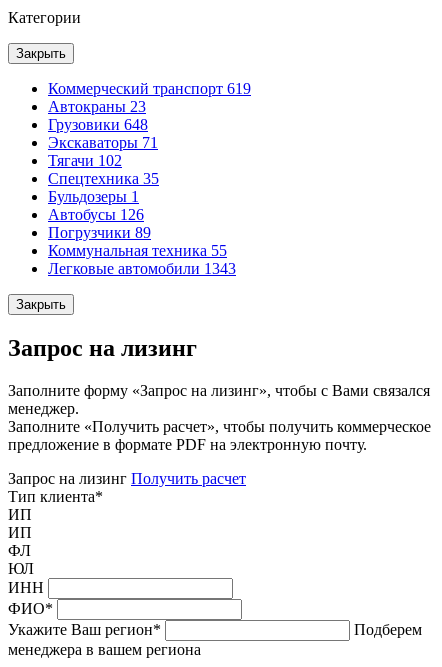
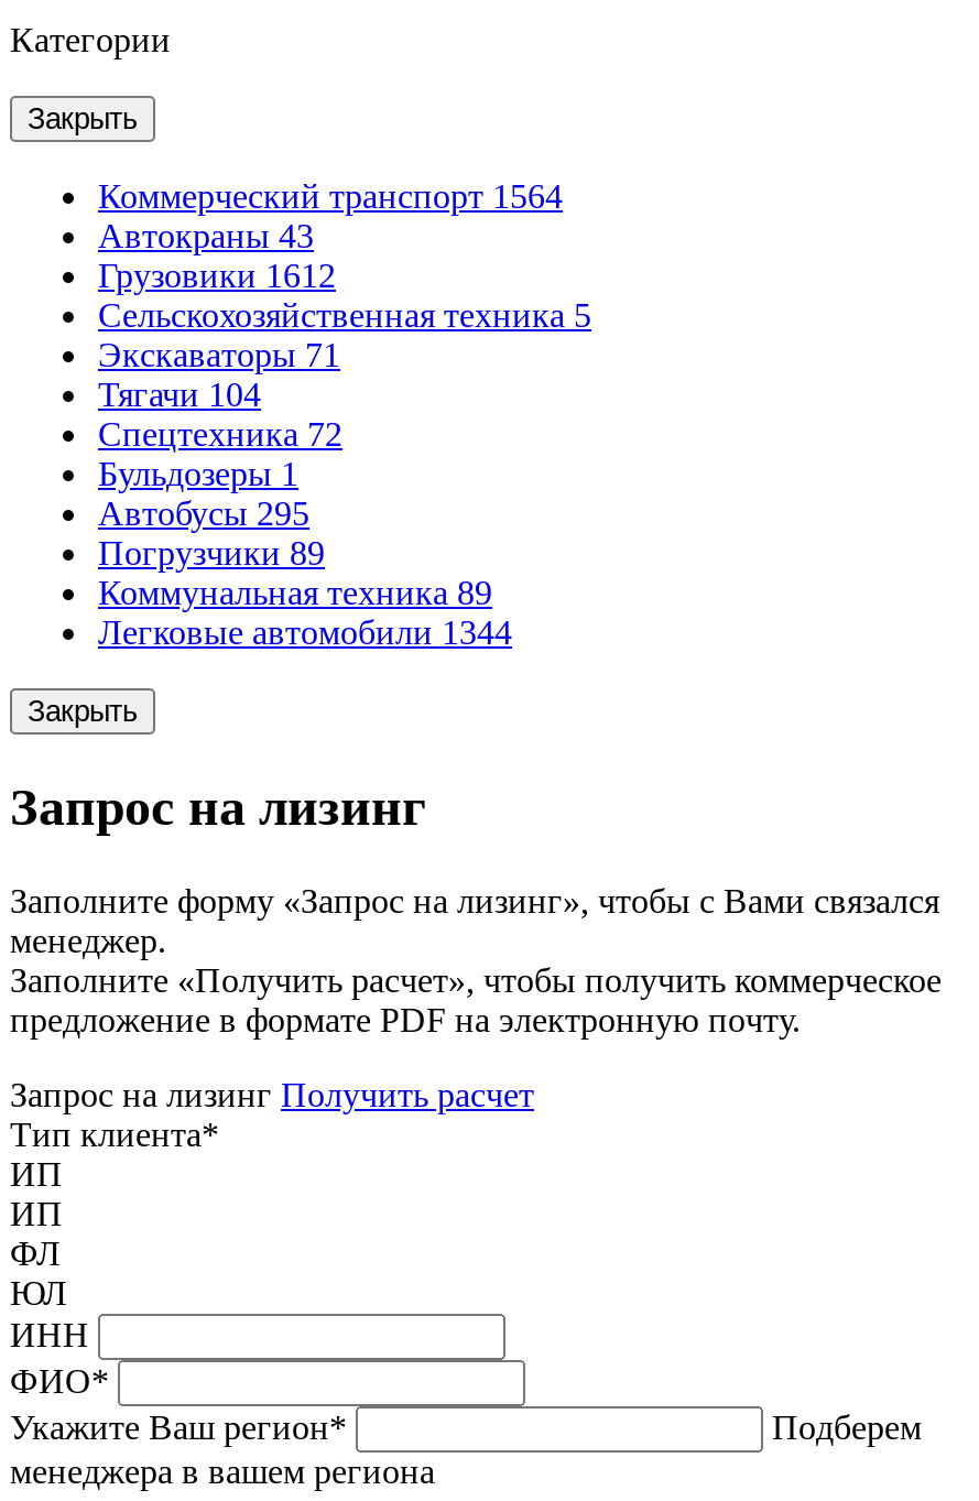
[48,80,251,133] Коммерческий транспорт 619 | Автокраны 23 | Грузовики 648 -> [98,177,591,334] Коммерческий транспорт 1564 | Автокраны 43 | Грузовики 1612 | Сельскохозяйственная техника 5
[48,152,122,169] Тягачи 102 -> [98,376,261,413] Тягачи 104
[48,170,159,187] Спецтехника 35 -> [98,415,342,453] Спецтехника 72
[48,206,144,223] Автобусы 126 -> [98,494,309,532] Автобусы 295
[48,242,227,259] Коммунальная техника 55 -> [98,574,492,611] Коммунальная техника 89
[48,260,236,277] Легковые автомобили 1343 -> [98,613,512,651] Легковые автомобили 1344

